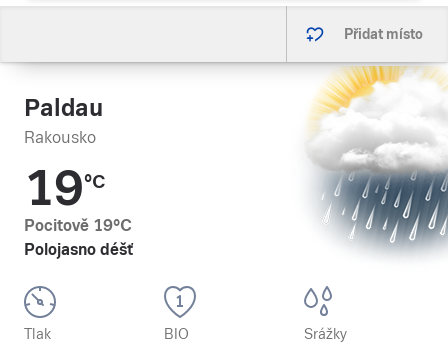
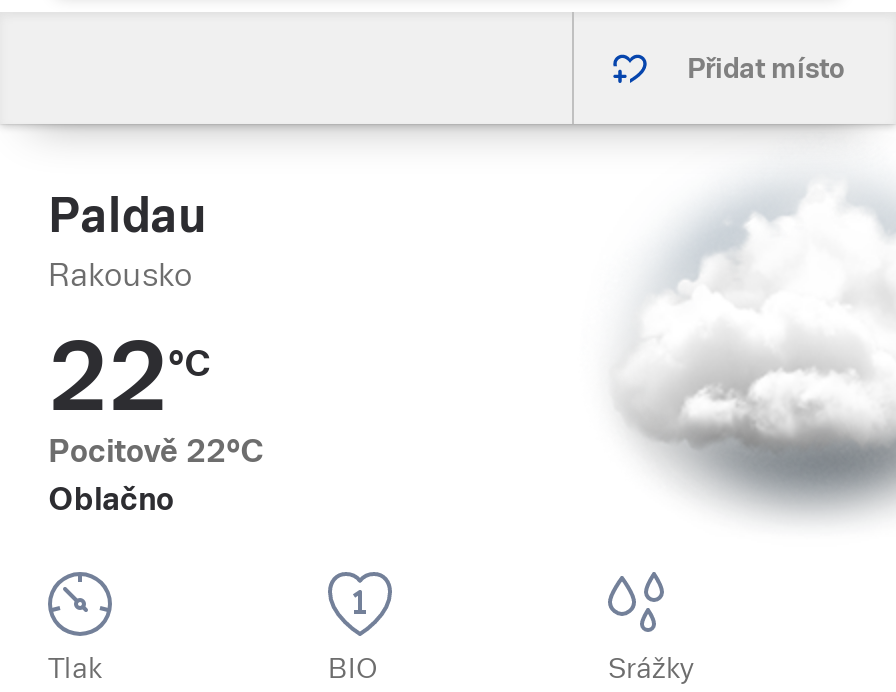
[308,65,445,245] [image] -> [618,132,890,500] [image]
[24,161,133,259] 19°C | Pocitově 19°C | Polojasno déšť -> [48,322,264,518] 22°C | Pocitově 22°C | Oblačno

